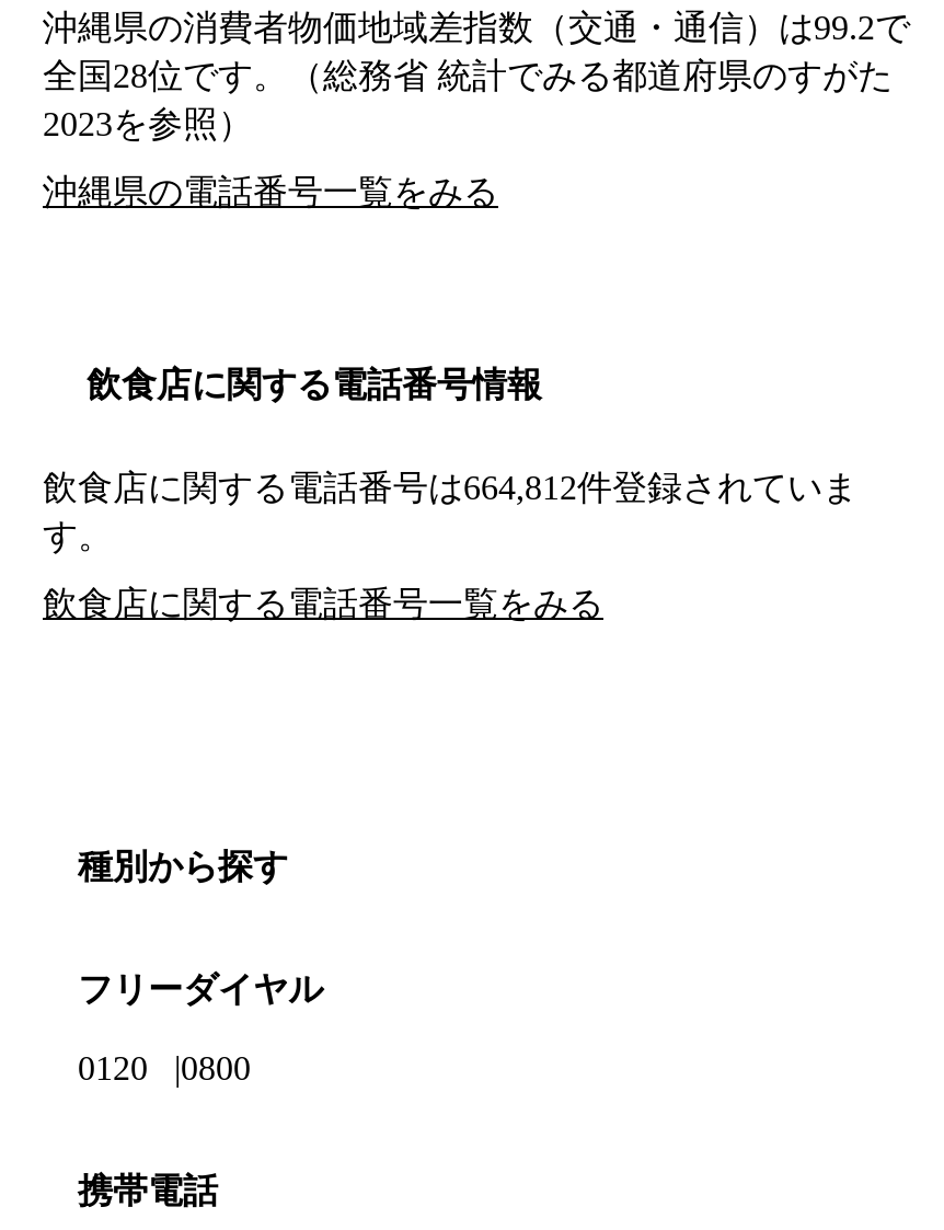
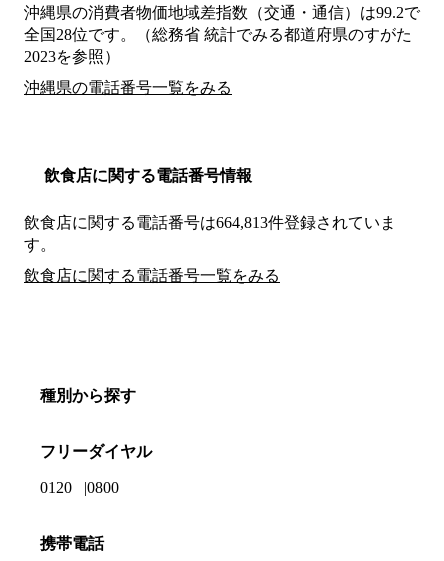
[43,469,857,507] 飲食店に関する電話番号は664,812件登録されていま -> [24,214,396,231] 飲食店に関する電話番号は664,813件登録されていま

